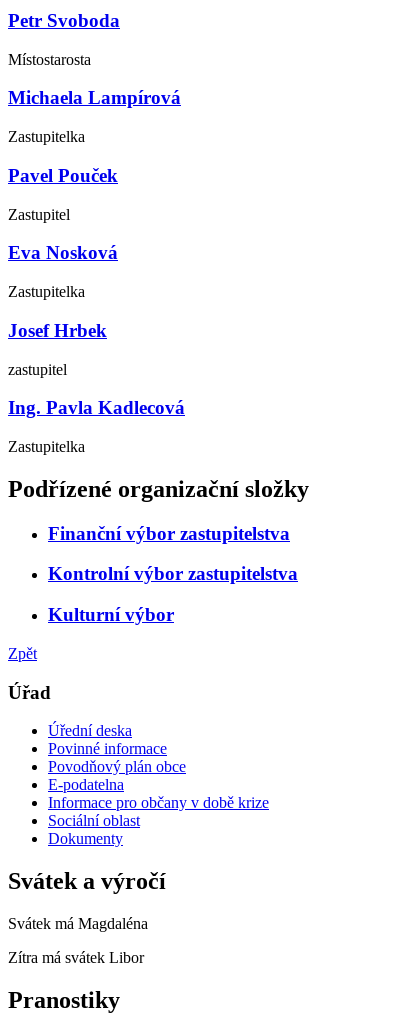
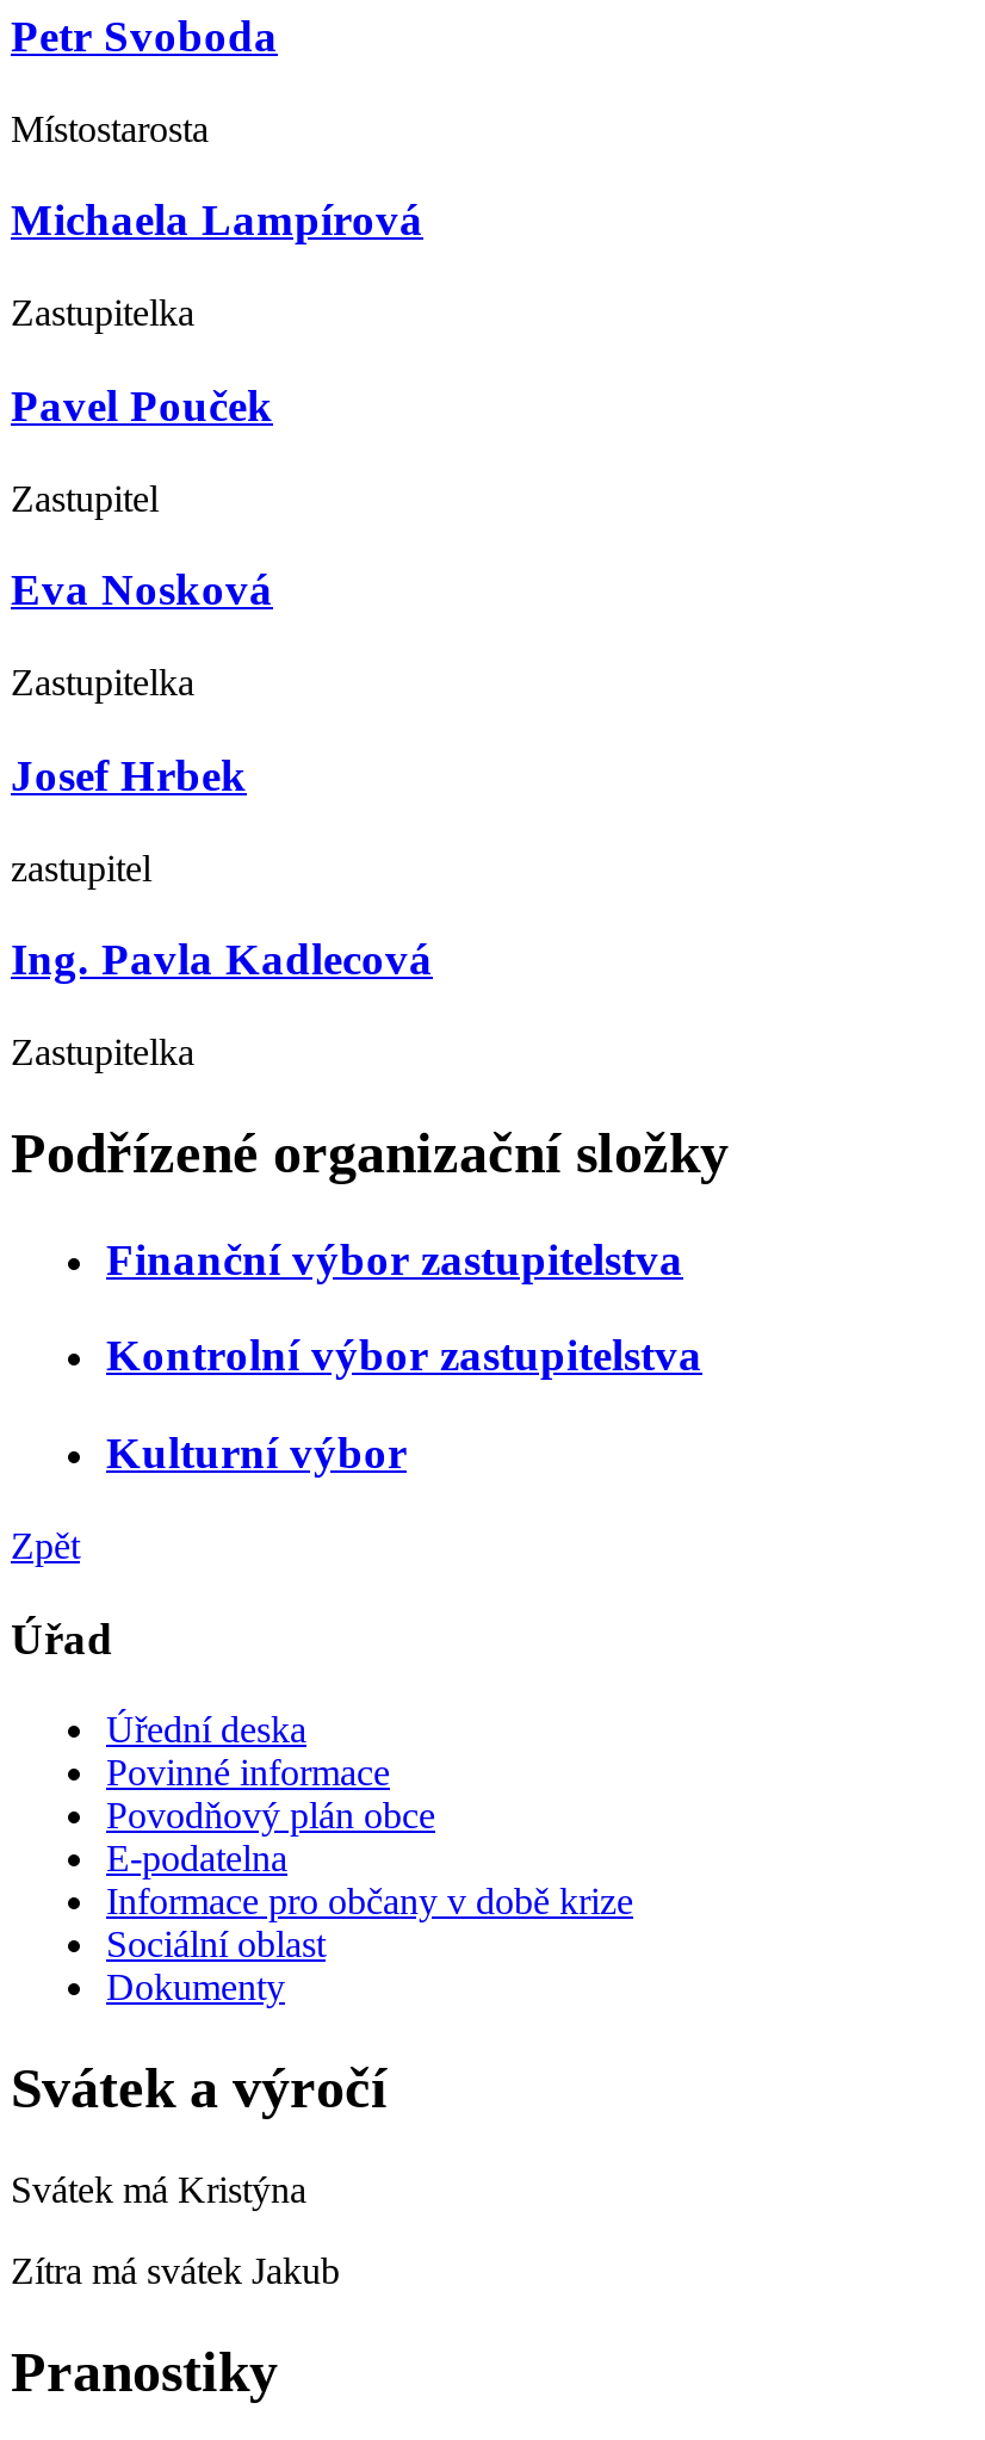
[8,915,148,932] Svátek má Magdaléna -> [11,2170,306,2210] Svátek má Kristýna
[8,949,144,966] Zítra má svátek Libor -> [11,2251,340,2291] Zítra má svátek Jakub

